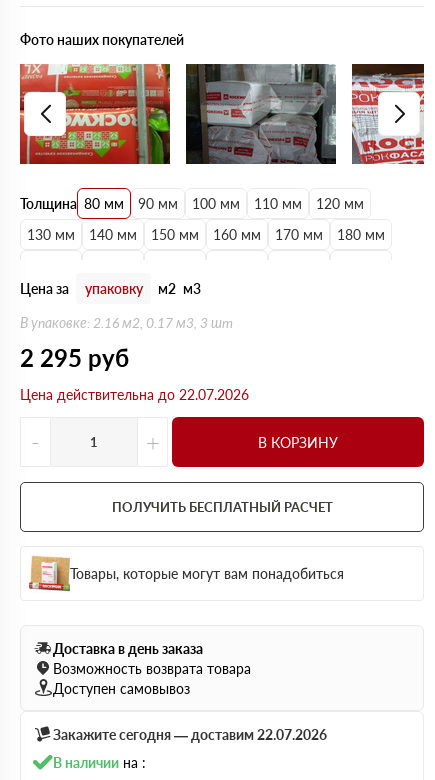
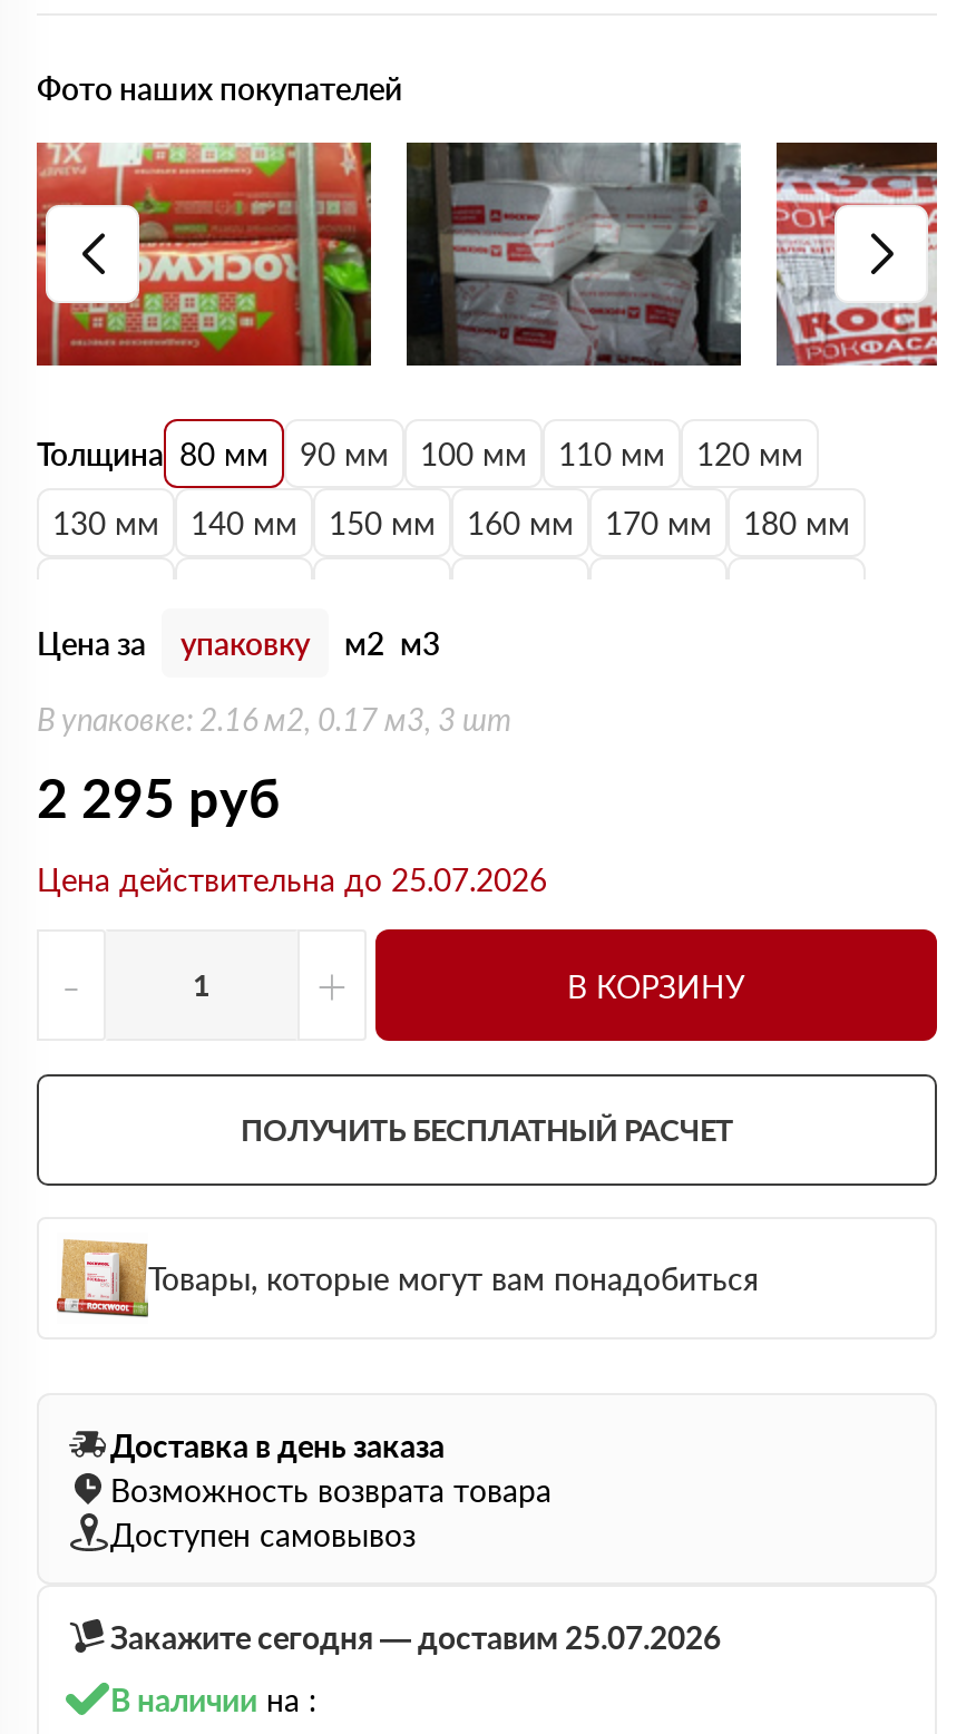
[20,386,249,403] Цена действительна до 22.07.2026 -> [37,860,547,898] Цена действительна до 25.07.2026
[53,725,327,742] Закажите сегодня — доставим 22.07.2026 -> [110,1617,721,1655] Закажите сегодня — доставим 25.07.2026

